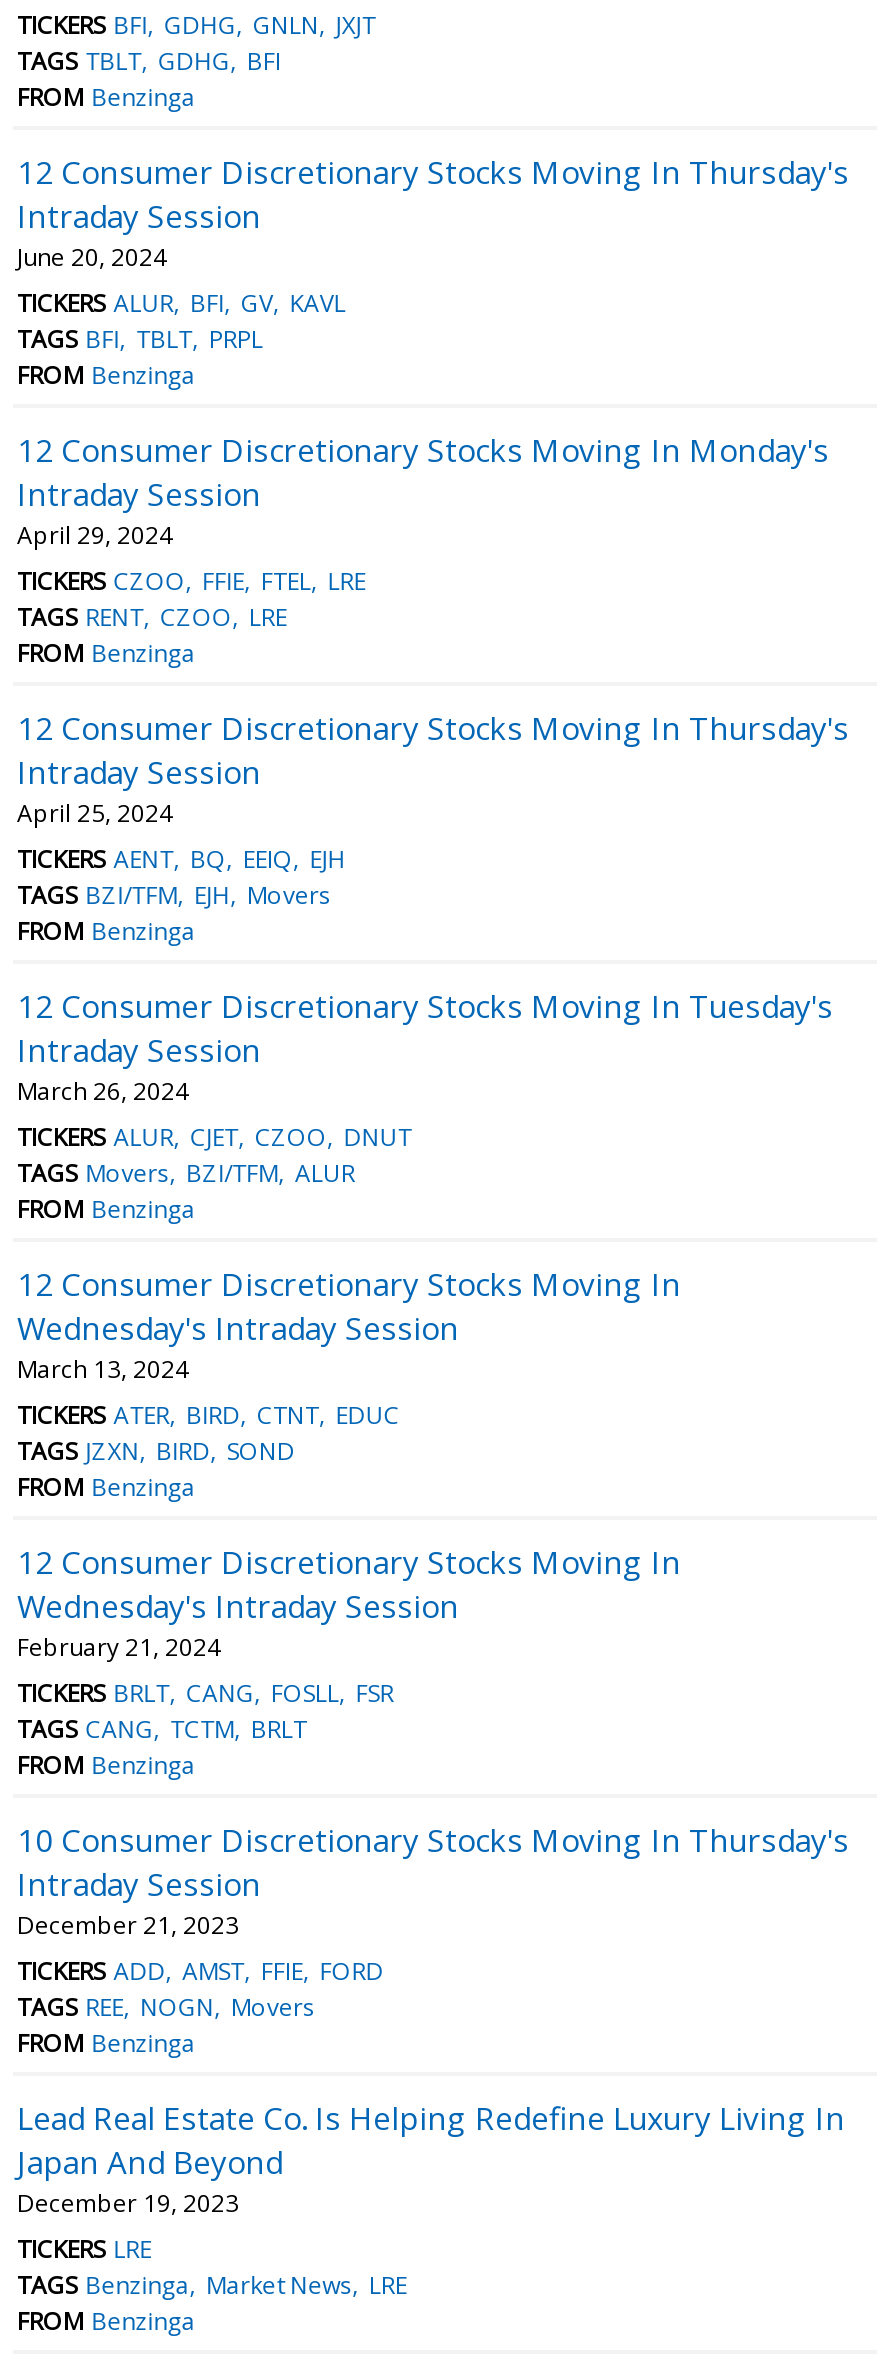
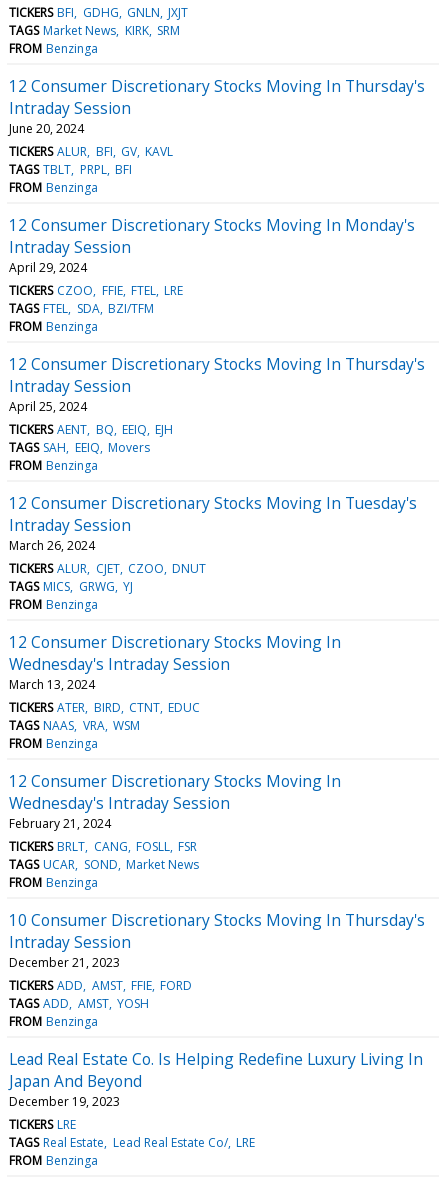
[17,44,281,78] TAGS TBLT GDHG BFI -> [9,22,180,39] TAGS Market News KIRK SRM
[17,322,263,356] TAGS BFI TBLT PRPL -> [9,161,132,178] TAGS TBLT PRPL BFI
[17,600,287,634] TAGS RENT CZOO LRE -> [9,300,154,317] TAGS FTEL SDA BZI/TFM
[17,878,331,912] TAGS BZI/TFM EJH Movers -> [9,439,150,456] TAGS SAH EEIQ Movers
[17,1156,355,1190] TAGS Movers BZI/TFM ALUR -> [9,578,133,595] TAGS MICS GRWG YJ
[17,1434,295,1468] TAGS JZXN BIRD SOND -> [9,717,140,734] TAGS NAAS VRA WSM
[17,1712,307,1746] TAGS CANG TCTM BRLT -> [9,856,199,873] TAGS UCAR SOND Market News
[17,1990,315,2024] TAGS REE NOGN Movers -> [9,995,149,1012] TAGS ADD AMST YOSH
[17,2268,407,2302] TAGS Benzinga Market News LRE -> [9,1134,255,1151] TAGS Real Estate Lead Real Estate Co/ LRE

